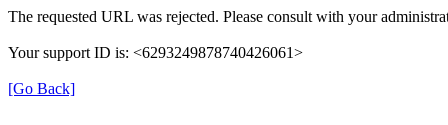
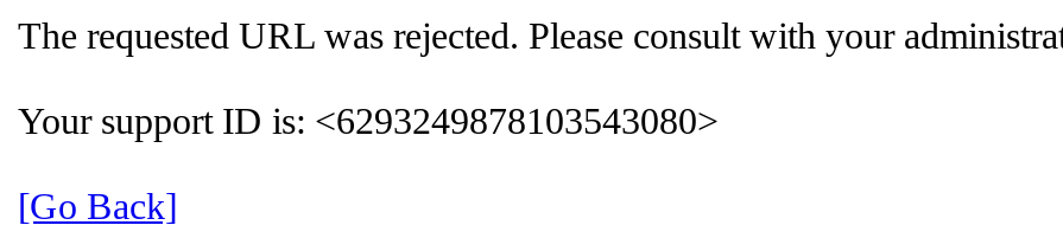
[8,44,303,61] Your support ID is: <6293249878740426061> -> [18,101,719,141] Your support ID is: <6293249878103543080>

